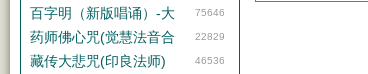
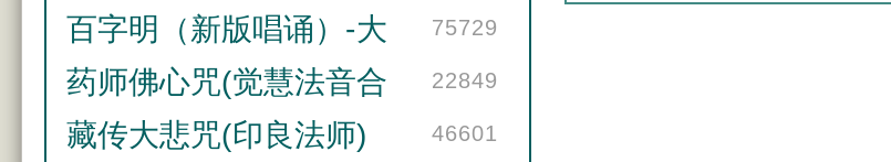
[30,5,225,21] 百字明（新版唱诵）-大 75646 -> [66,11,498,46] 百字明（新版唱诵）-大 75729
[30,29,225,45] 药师佛心咒(觉慧法音合 22829 -> [66,64,498,99] 药师佛心咒(觉慧法音合 22849
[195,55,225,66] 46536 -> [432,121,498,145] 46601

